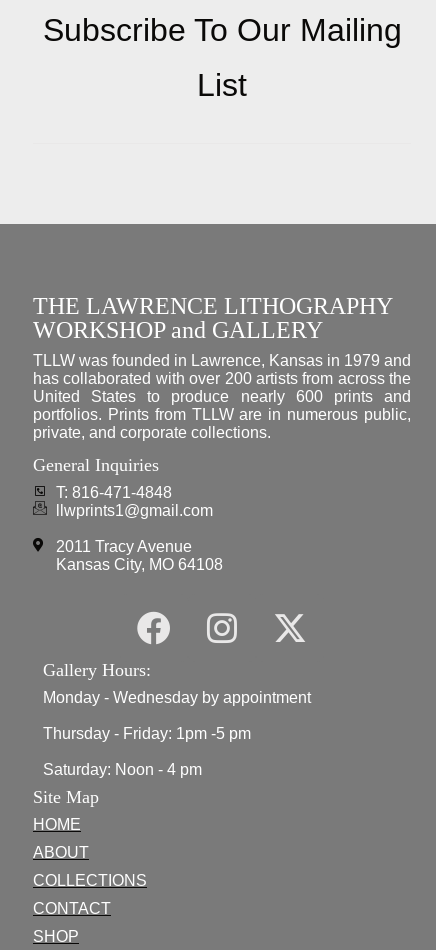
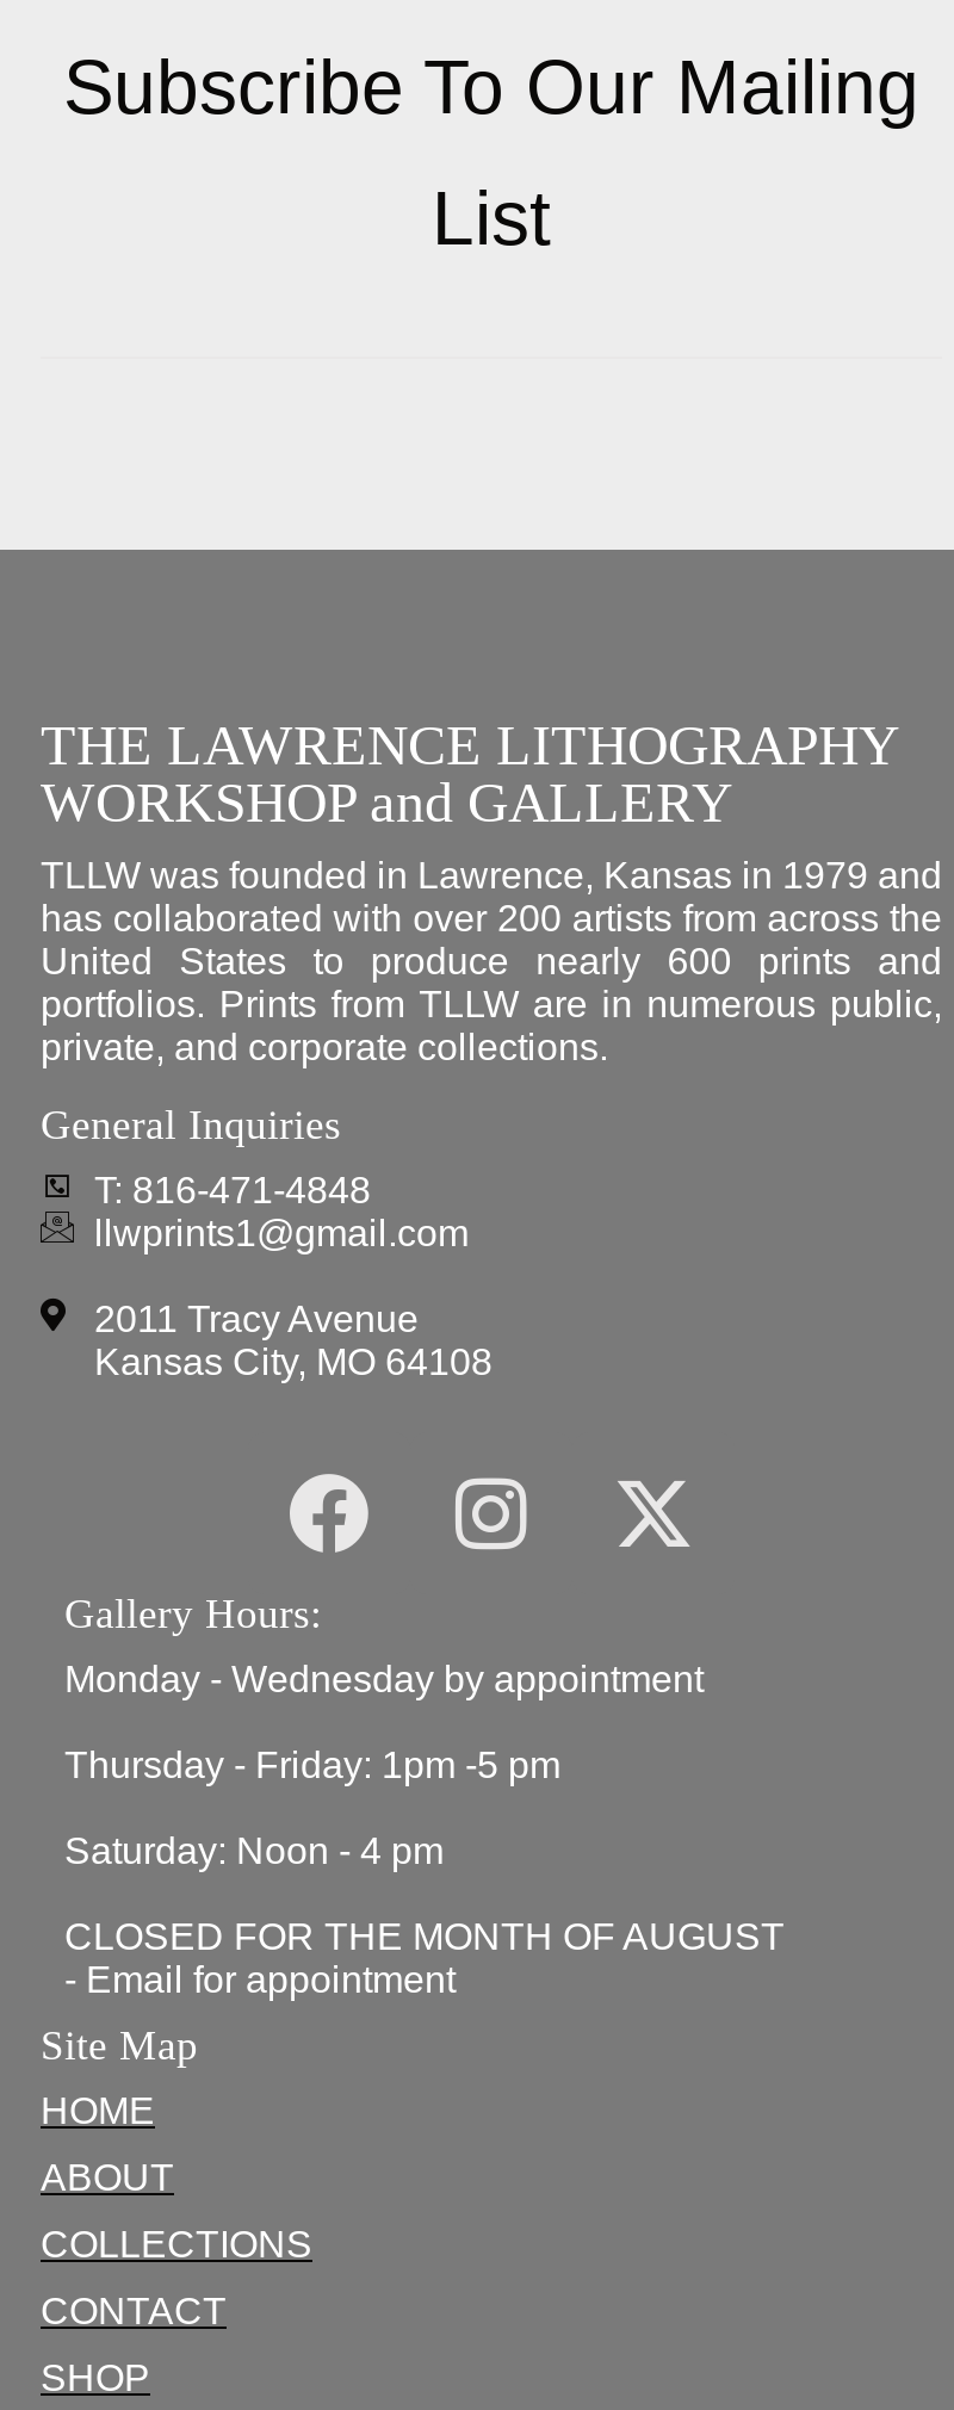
none -> [64,1916,785,1999] CLOSED FOR THE MONTH OF AUGUST | - Email for appointment

